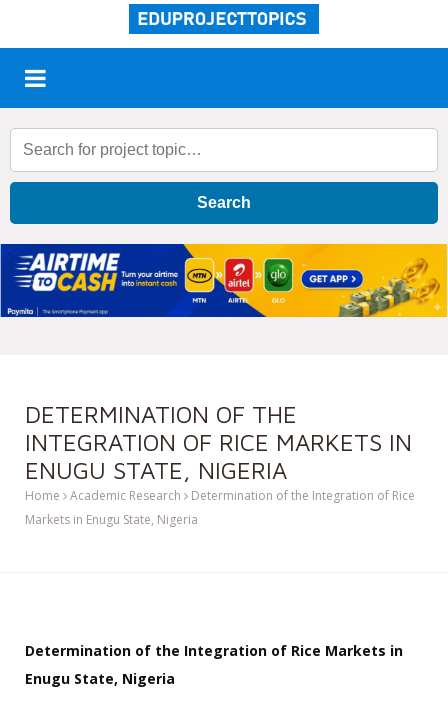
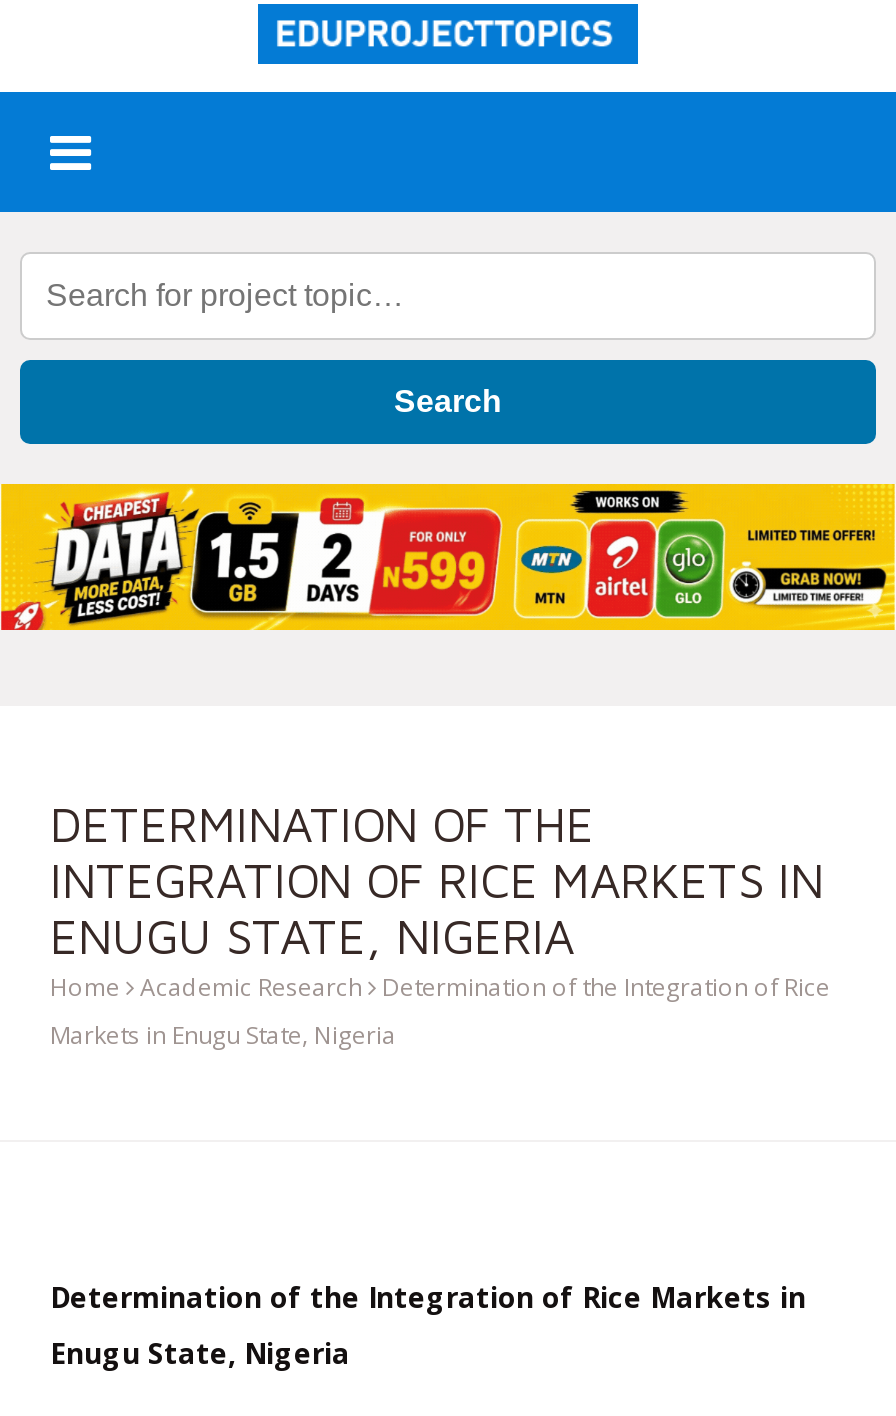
[3,243,443,318] [image] -> [6,482,888,632] [image]

